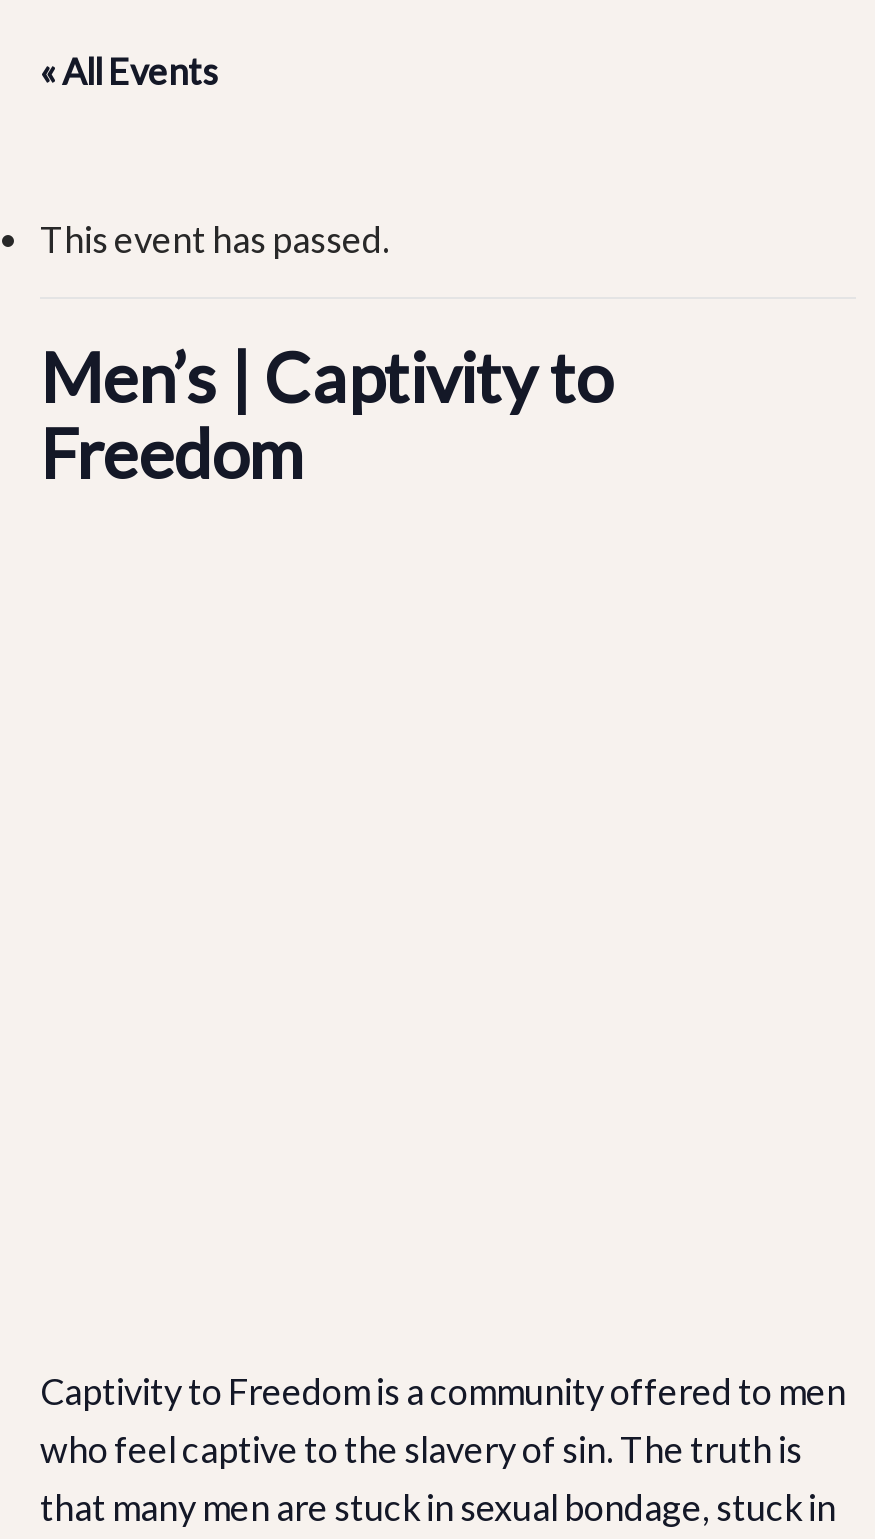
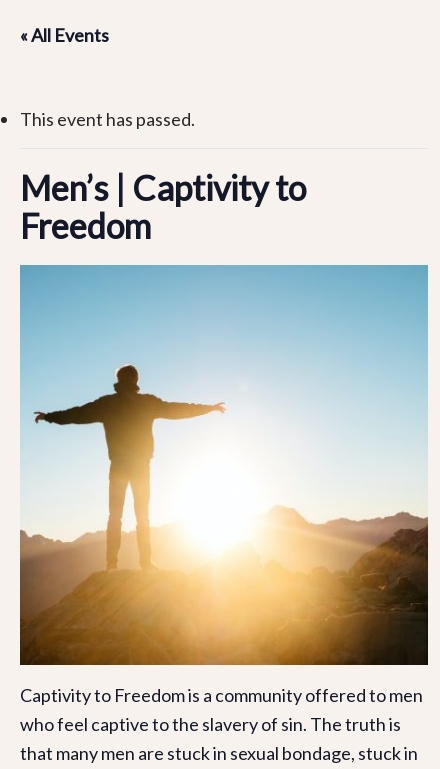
none -> [19,264,429,666] [image]

